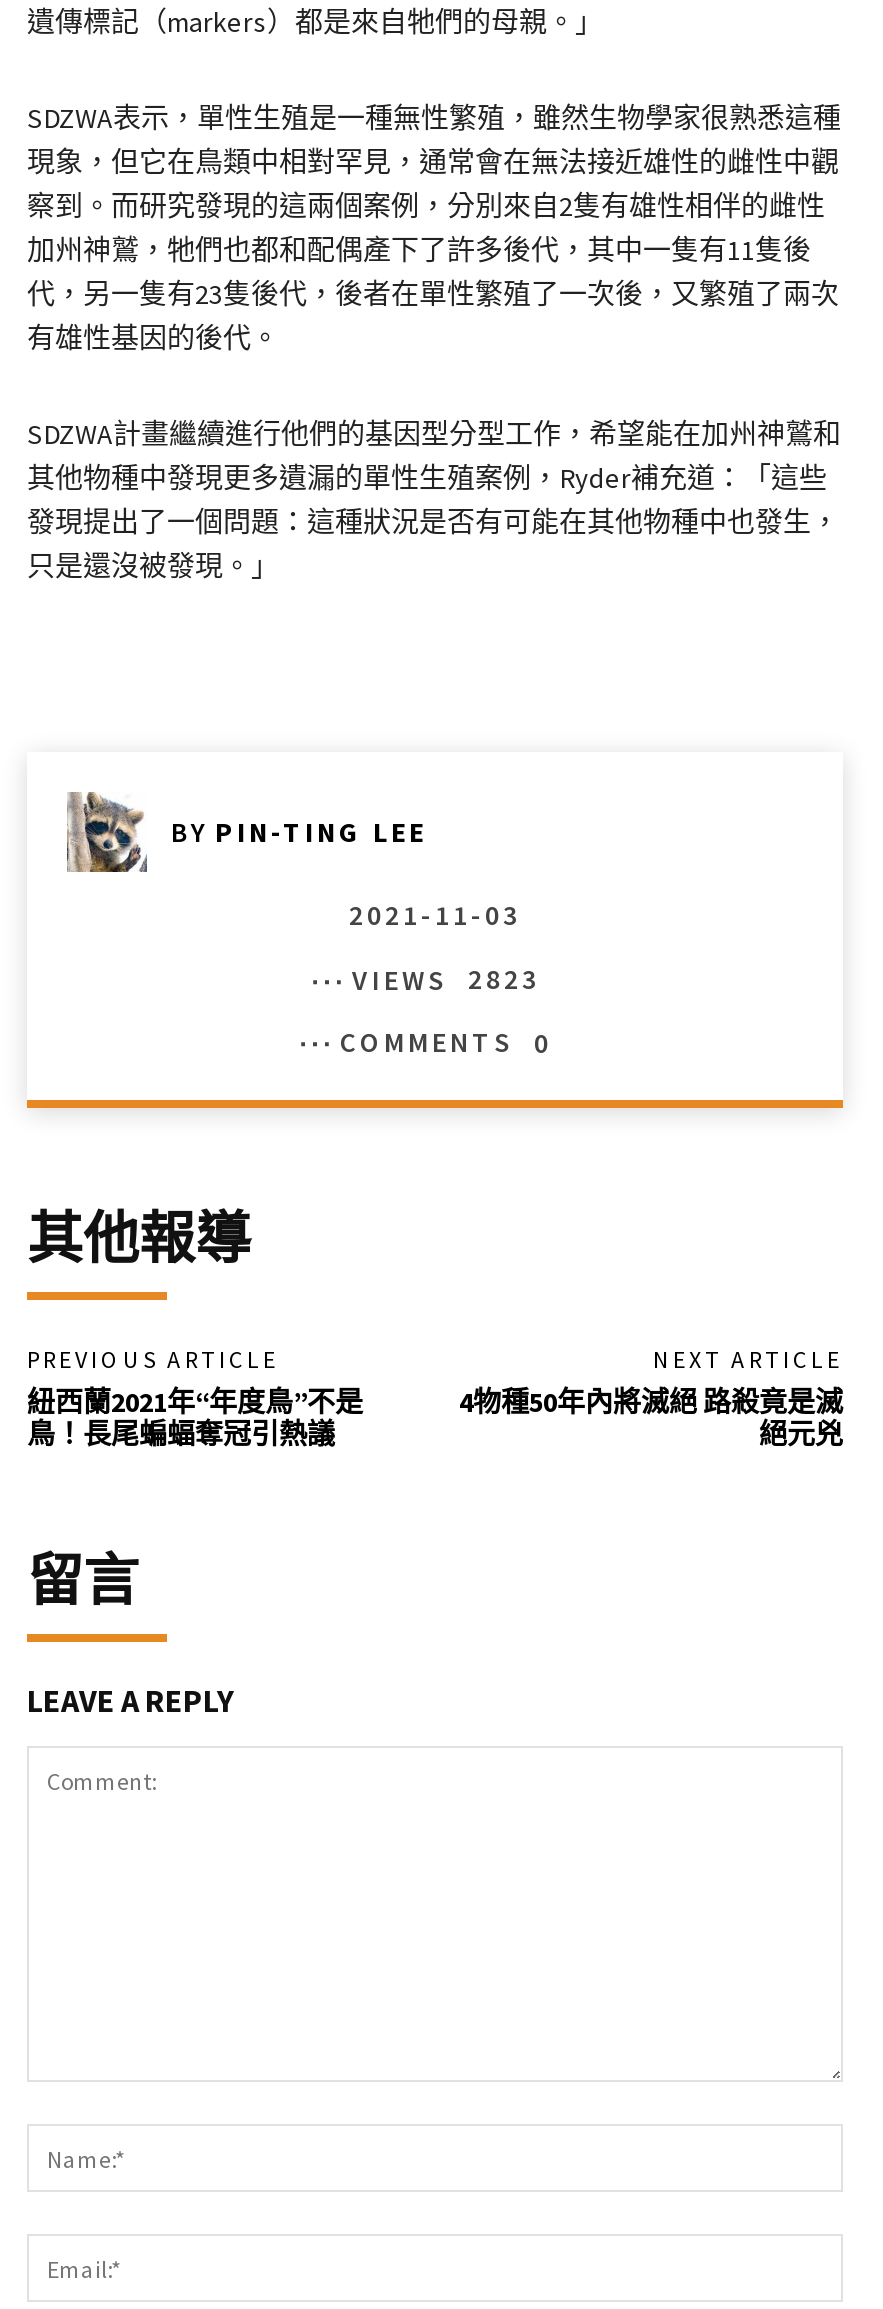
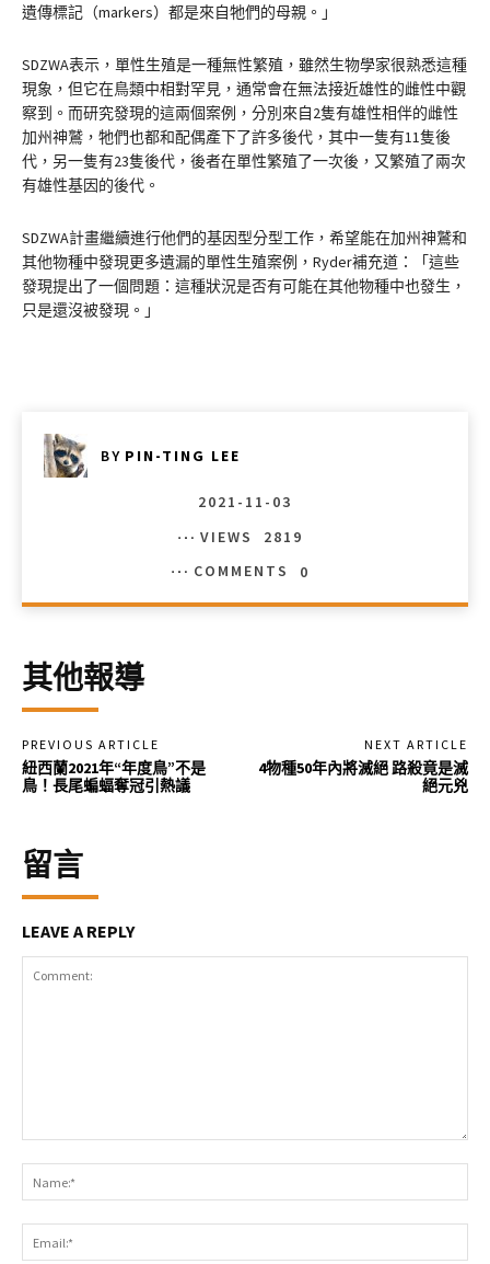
[352,961,540,997] VIEWS 2823 -> [200,526,302,546] VIEWS 2819

